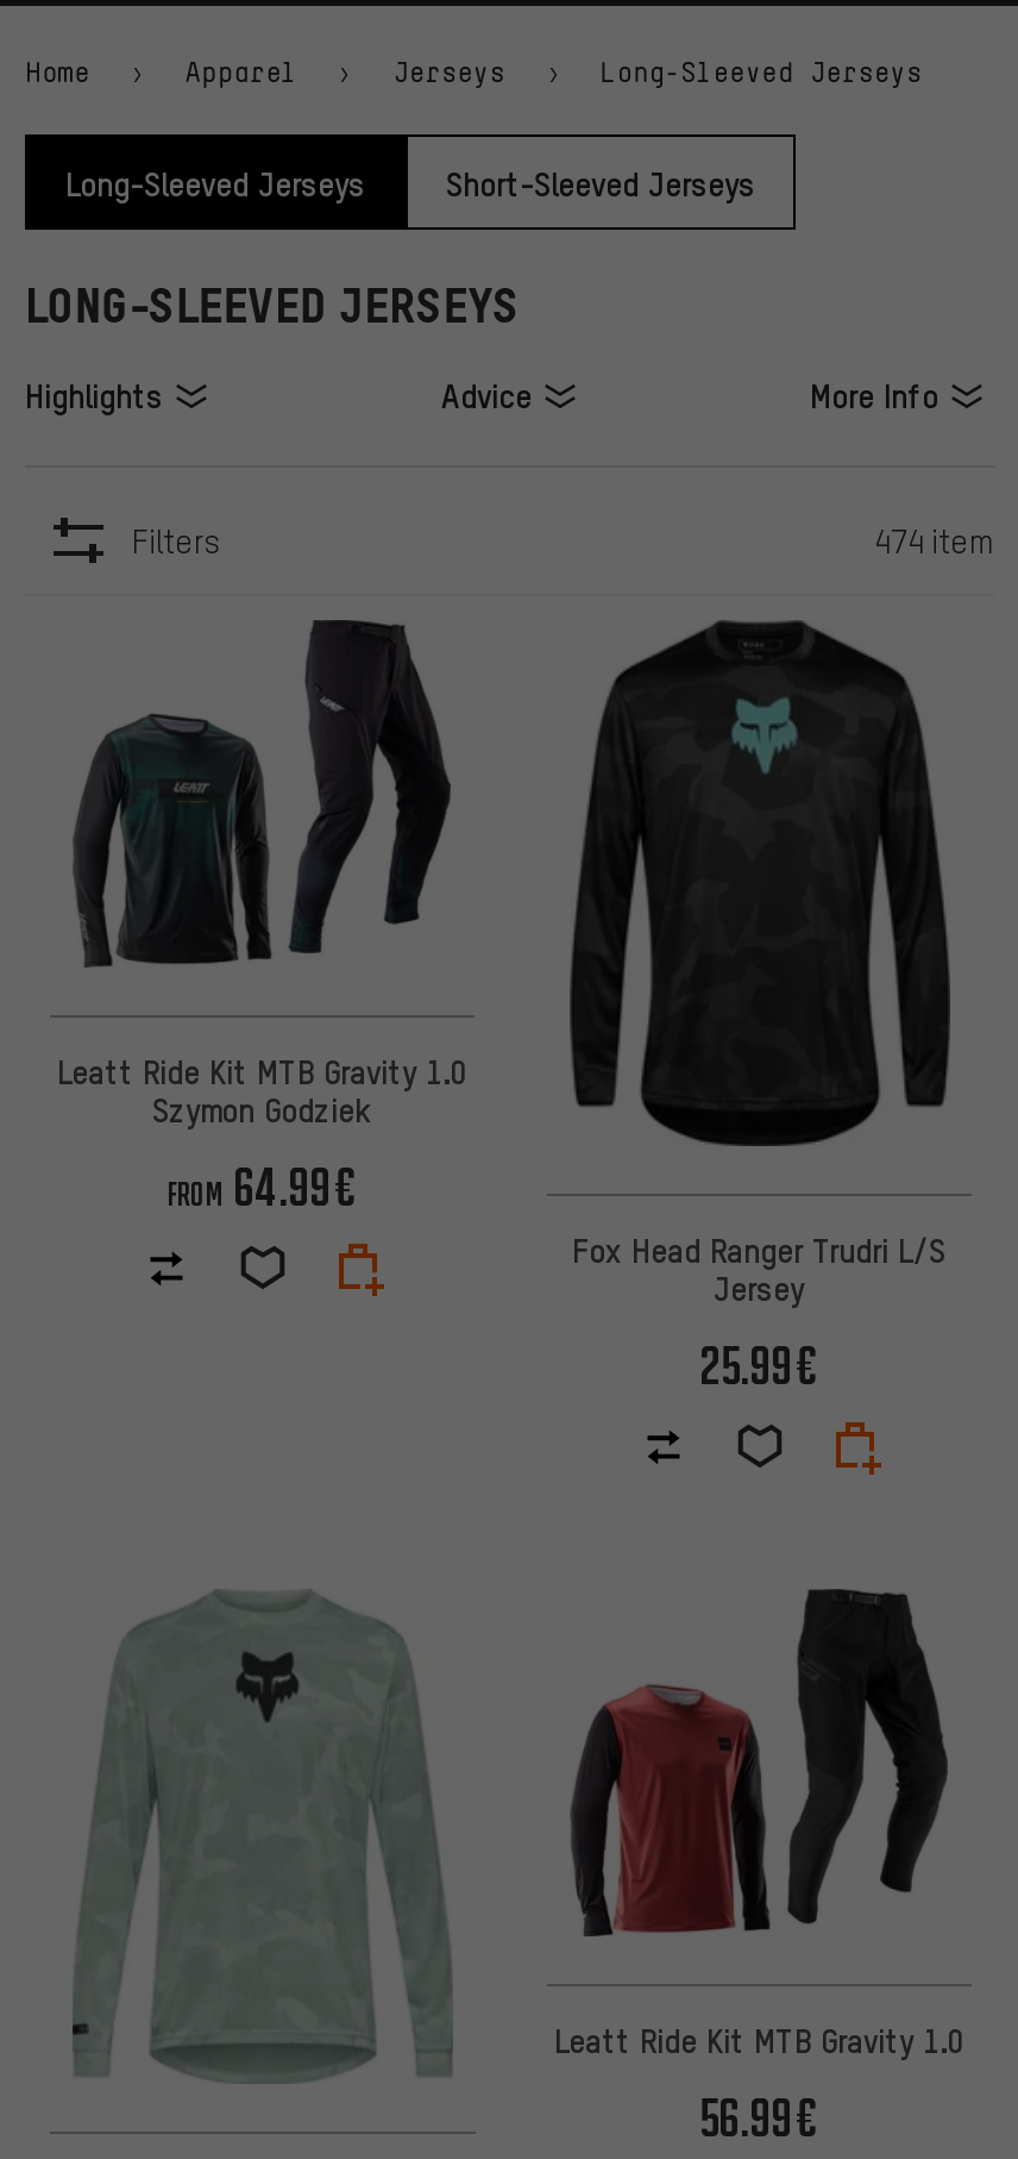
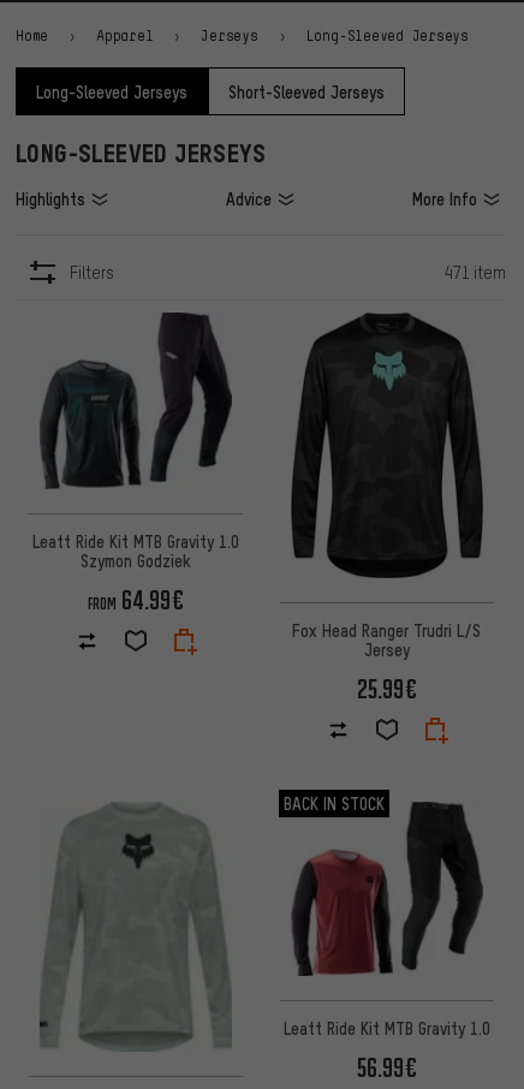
[874,520,995,561] 474 item -> [445,262,506,282] 471 item
none -> [284,792,385,813] BACK IN STOCK

